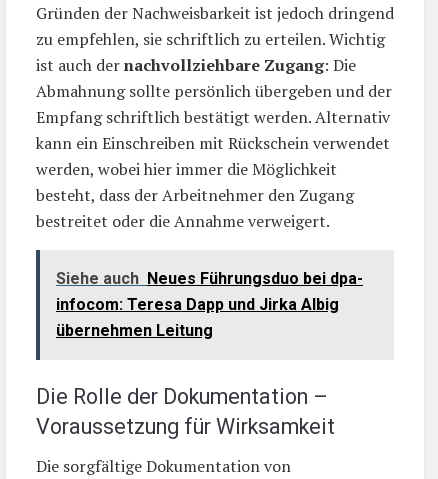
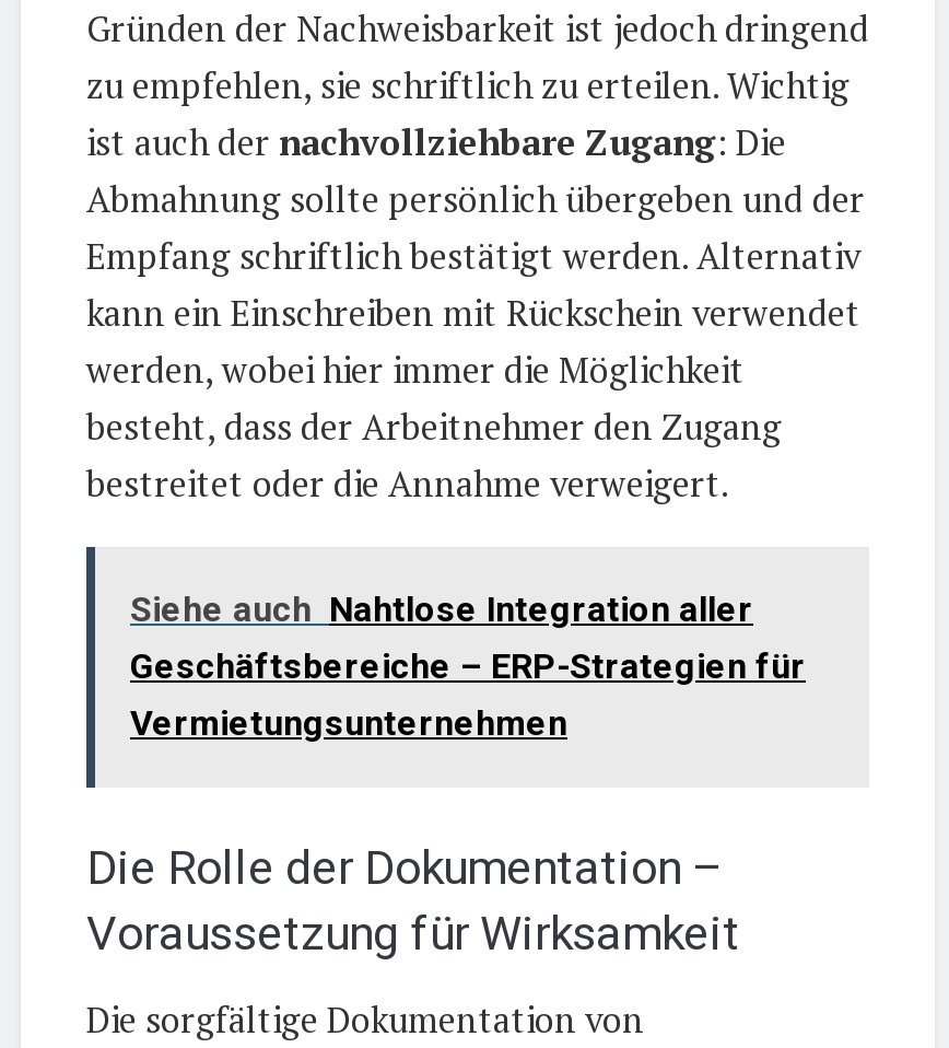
[56,269,363,340] Siehe auch Neues Führungsduo bei dpa- | infocom: Teresa Dapp und Jirka Albig | übernehmen Leitung -> [130,589,806,745] Siehe auch Nahtlose Integration aller | Geschäftsbereiche – ERP-Strategien für | Vermietungsunternehmen

